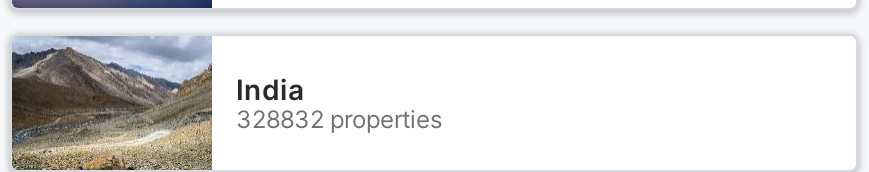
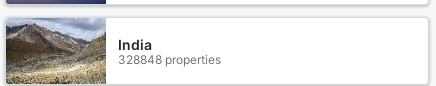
[236,103,442,133] 328832 properties -> [118,51,221,66] 328848 properties

